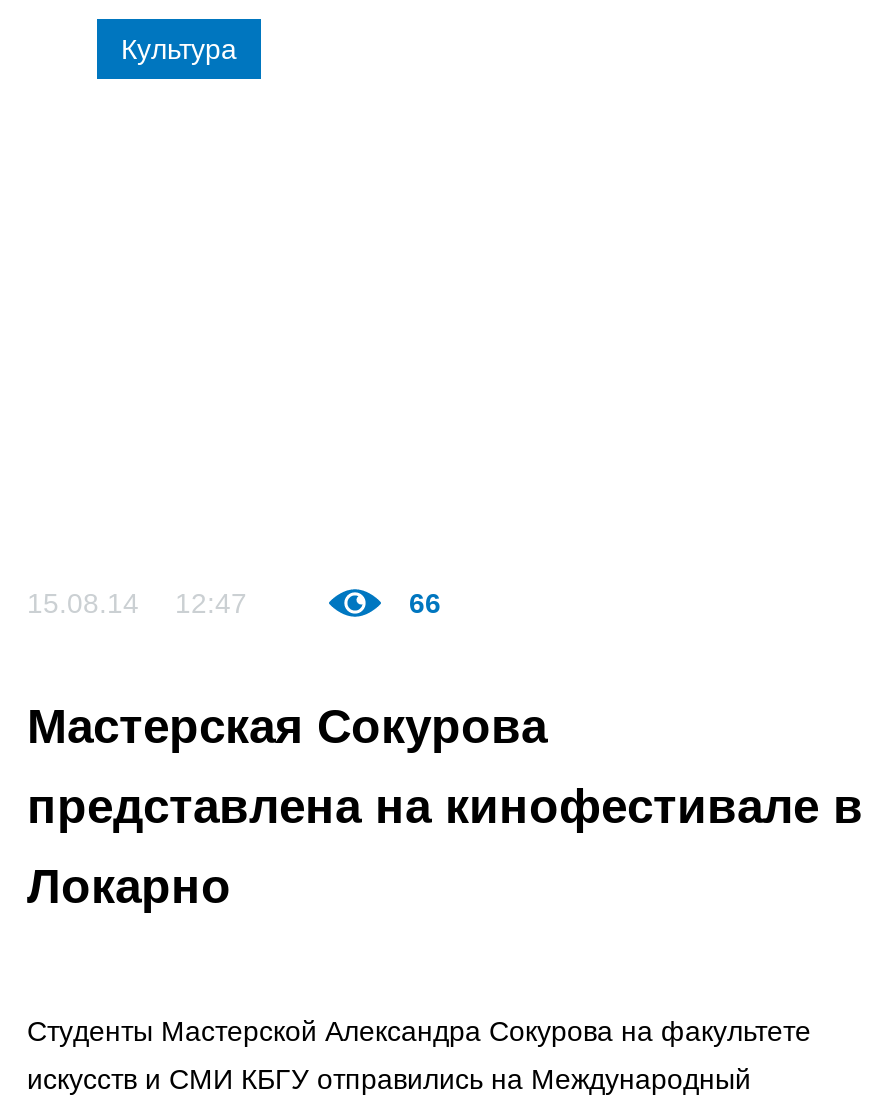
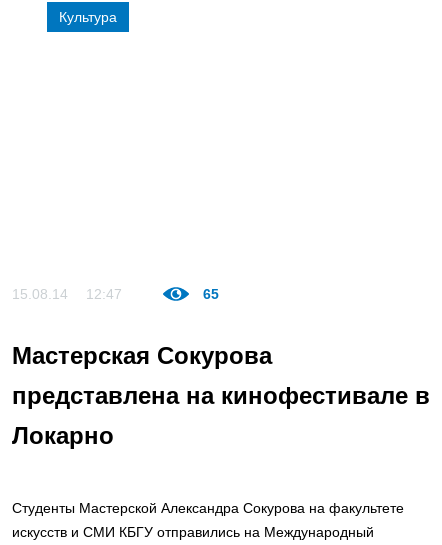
[409,587,441,619] 66 -> [203,286,219,302] 65

